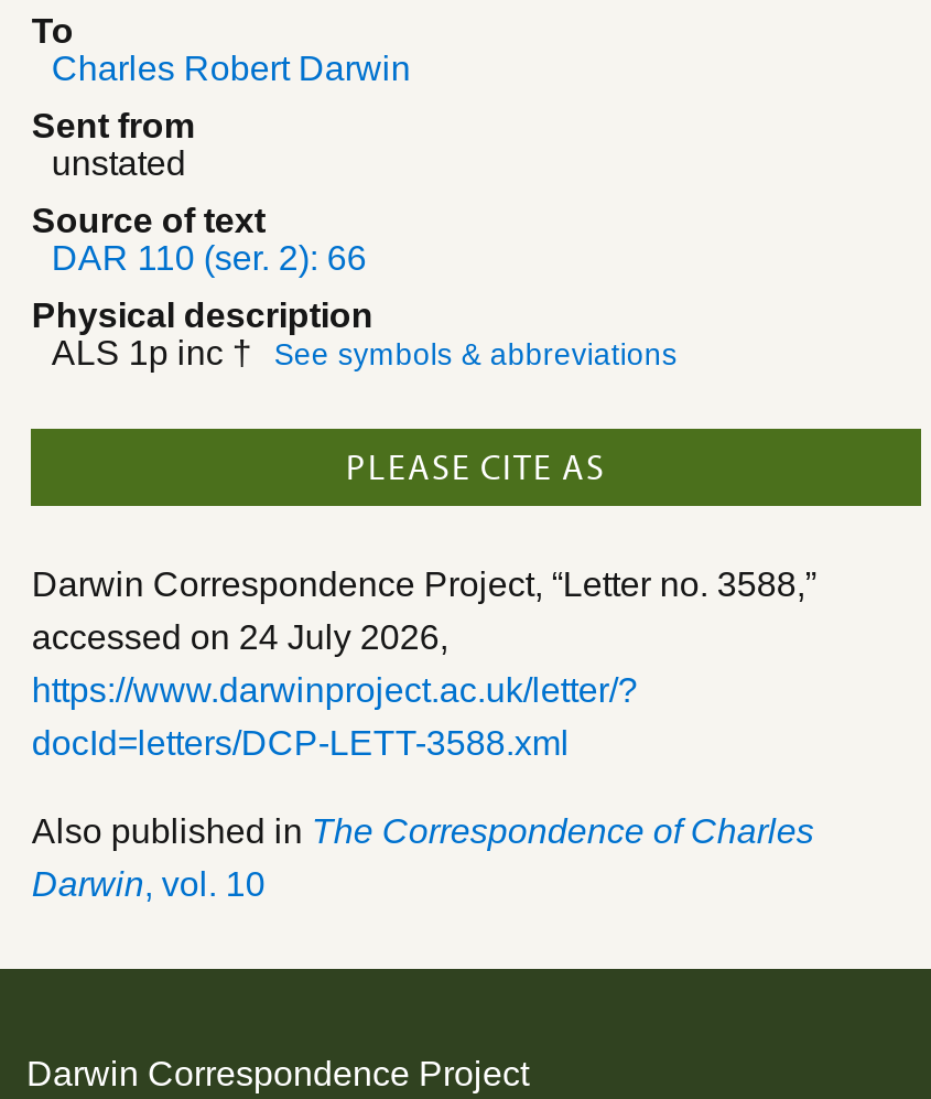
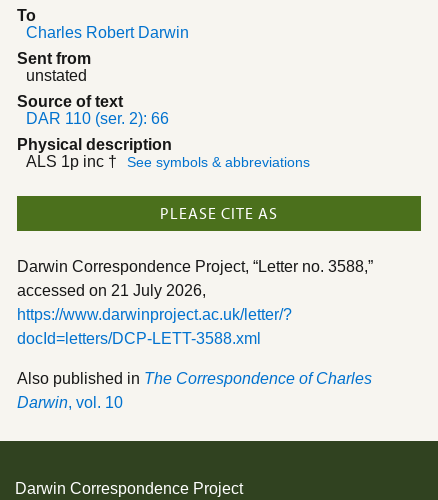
[32,617,448,655] accessed on 24 July 2026, -> [17,281,206,298] accessed on 21 July 2026,

